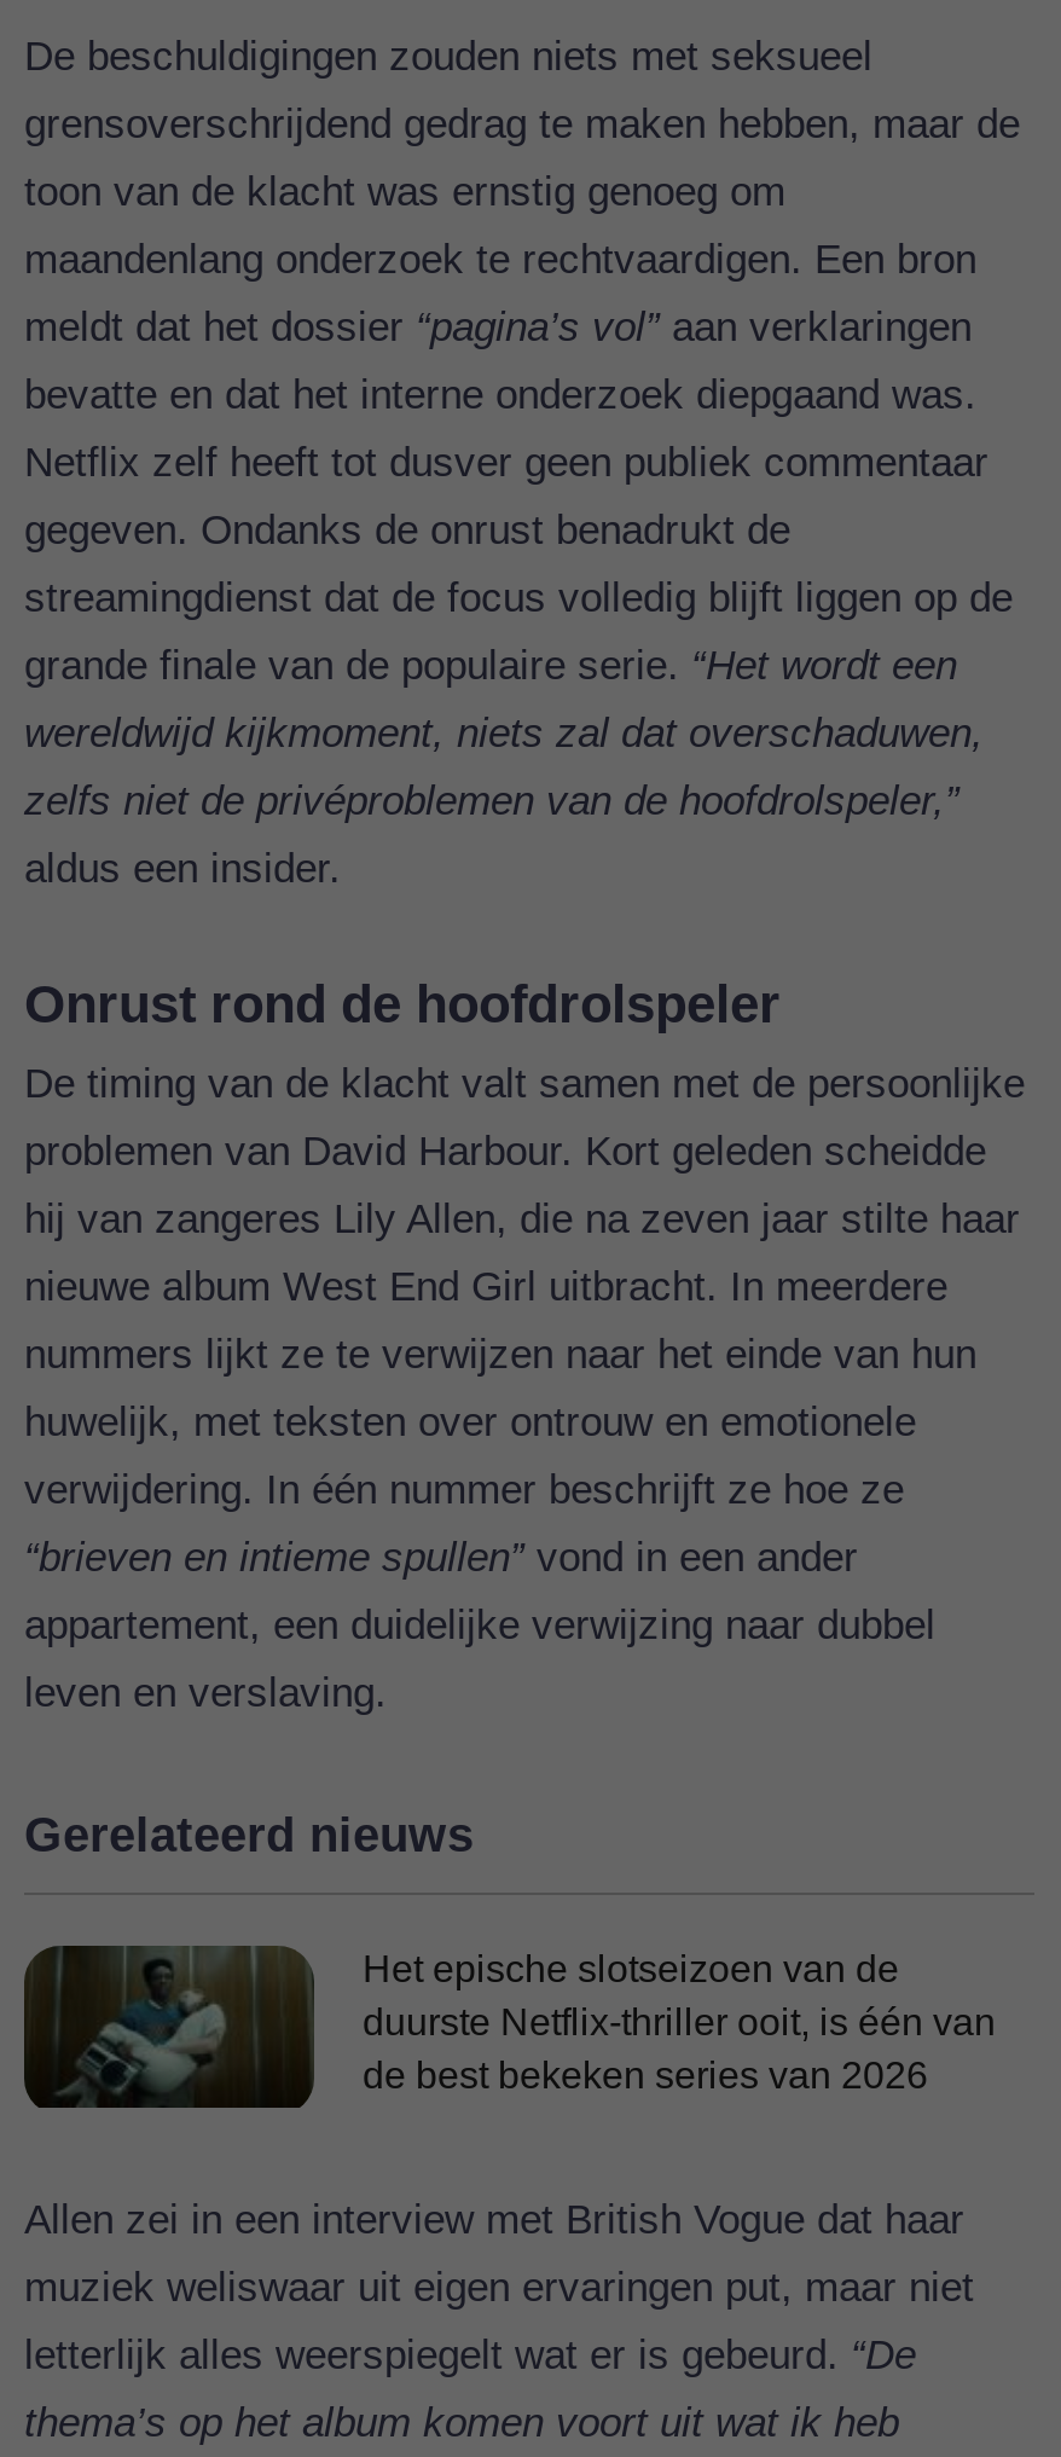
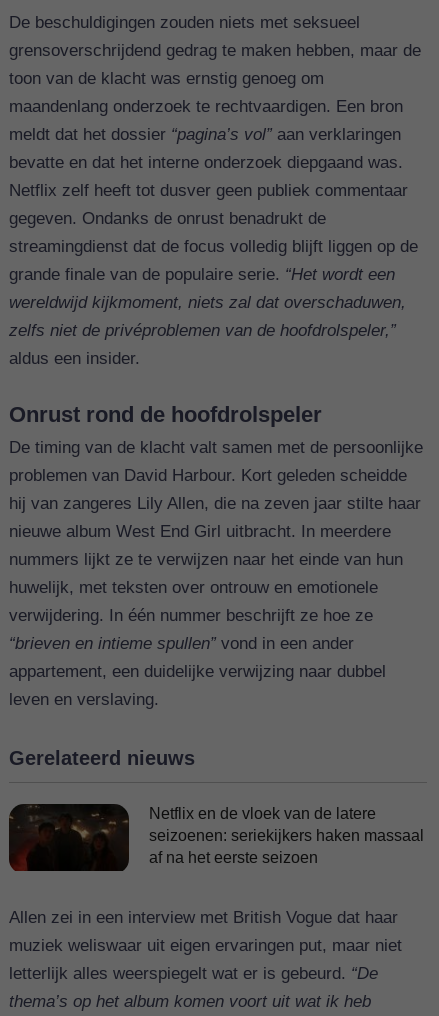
[27,1943,996,2110] [image] | Het epische slotseizoen van de | duurste Netflix-thriller ooit, is één van | de best bekeken series van 2026 -> [9,803,424,872] [image] | Netflix en de vloek van de latere | seizoenen: seriekijkers haken massaal | af na het eerste seizoen

